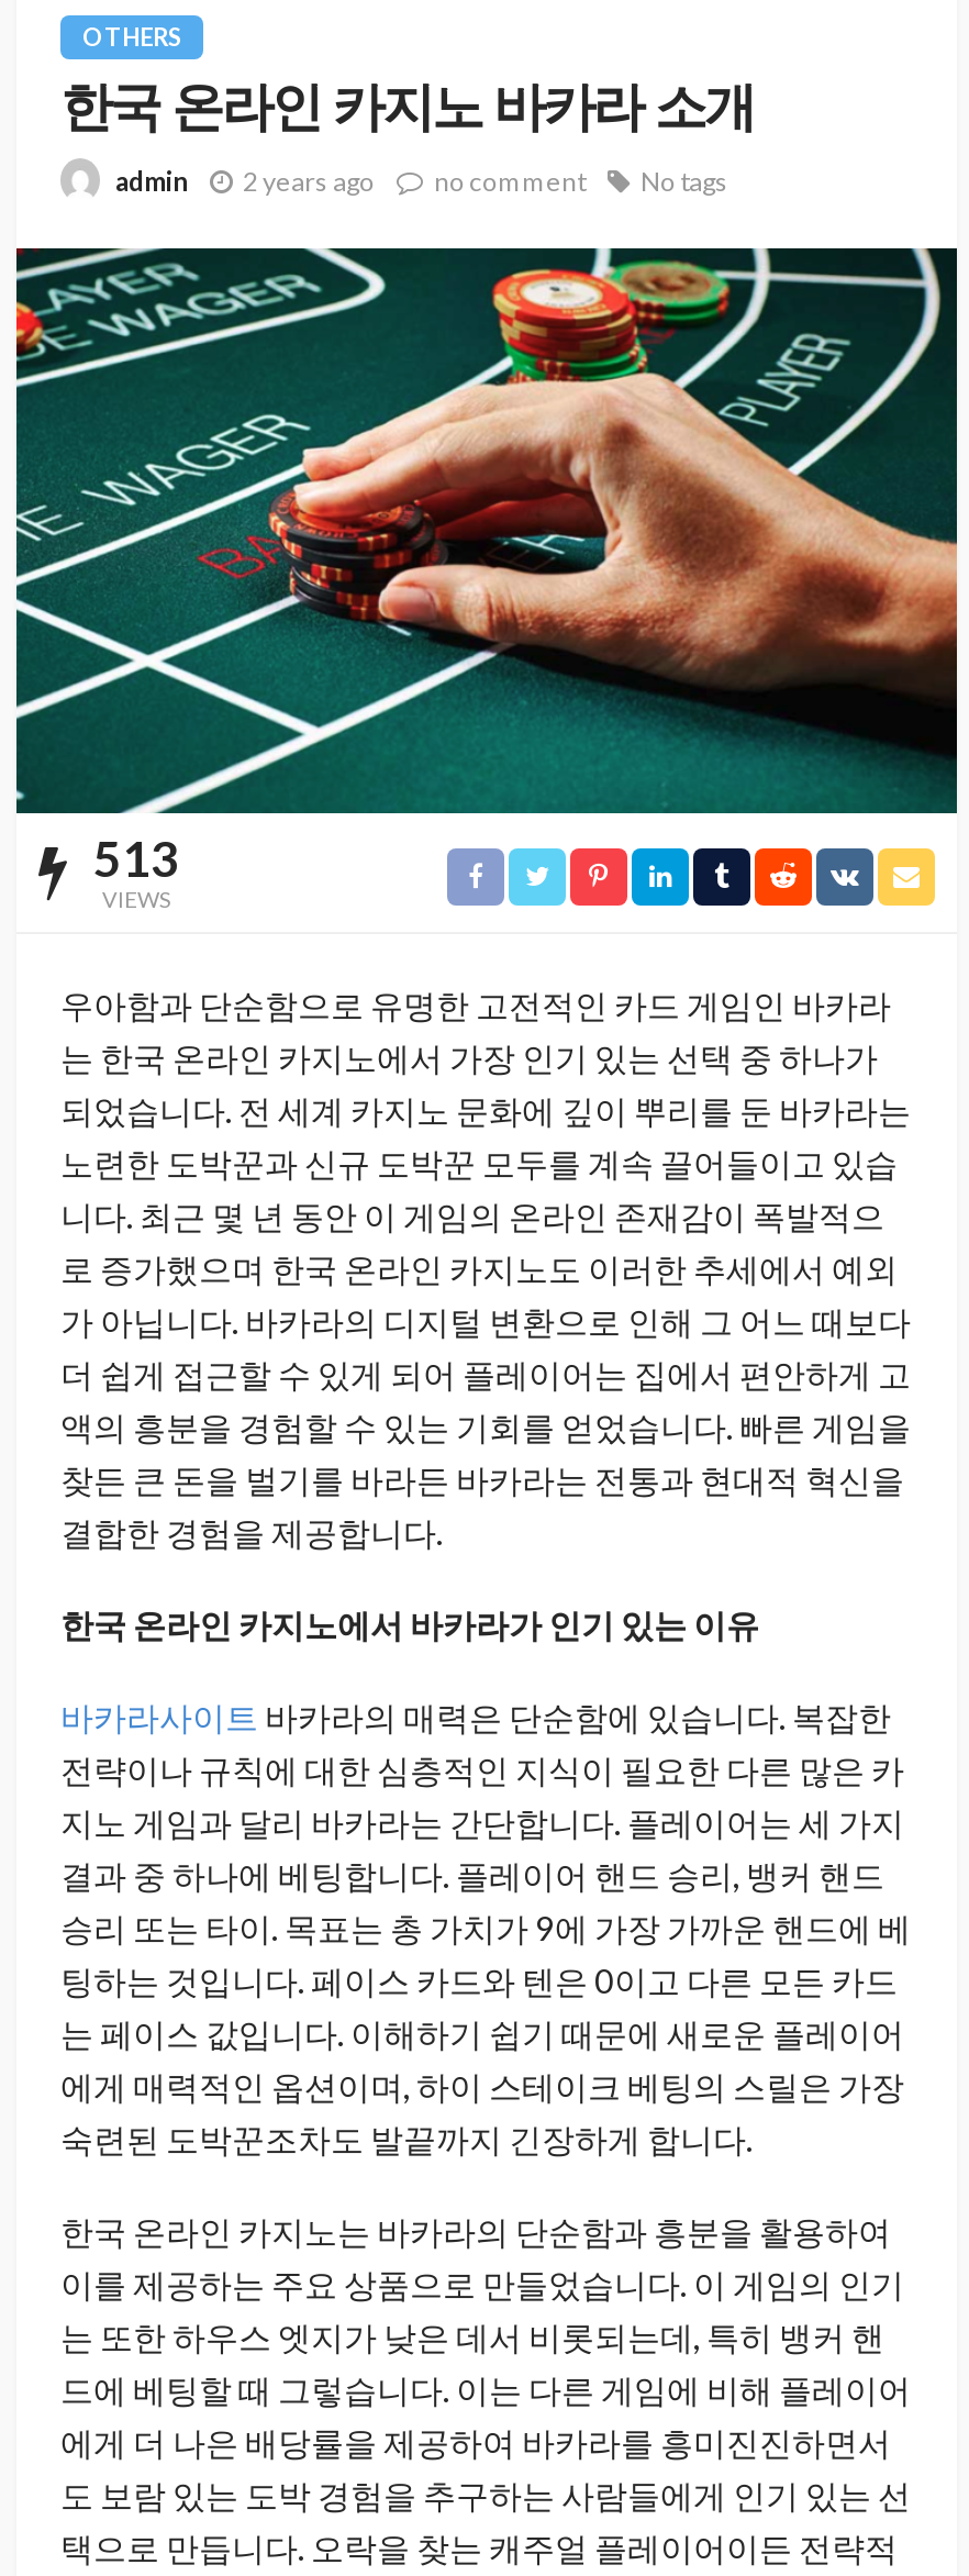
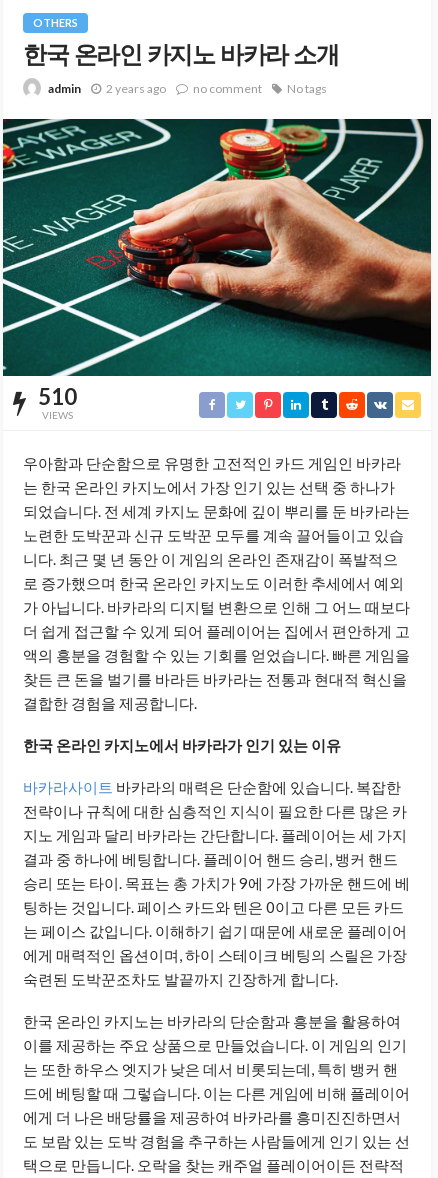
[93,829,179,889] 513 -> [38,383,77,410] 510

